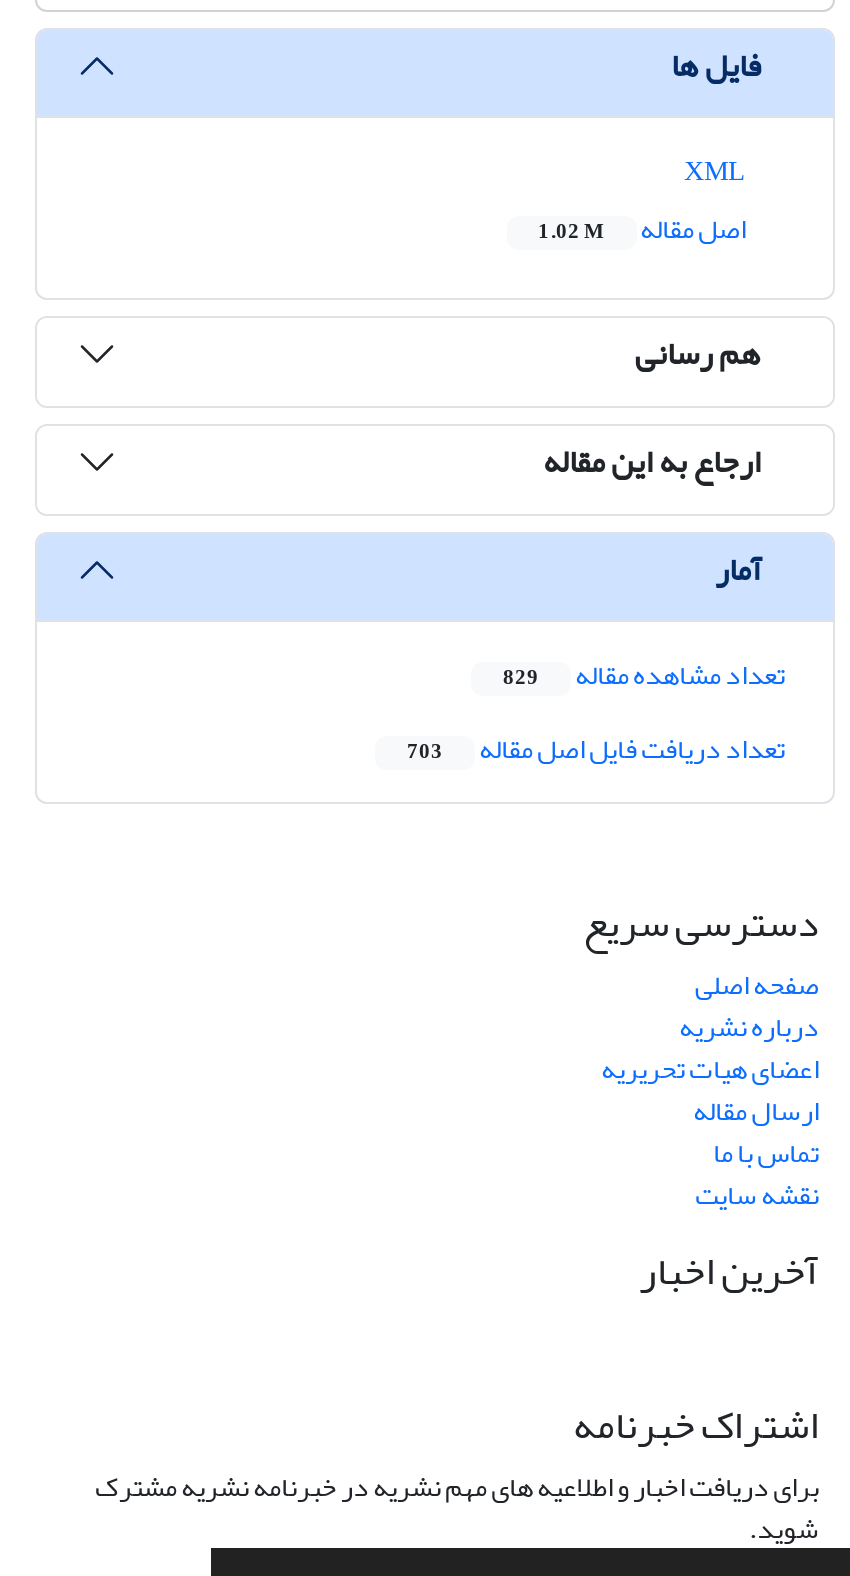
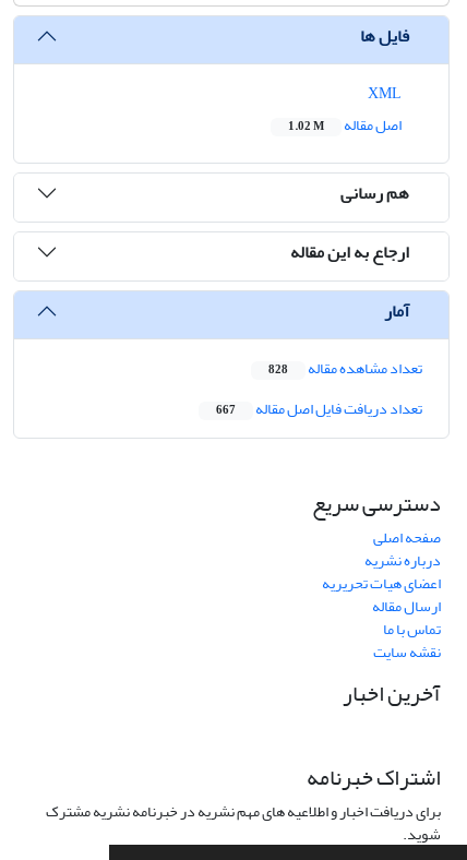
[503,649,785,703] تعداد مشاهده مقاله 829 -> [268,354,422,384] تعداد مشاهده مقاله 828
[407,723,785,777] تعداد دریافت فایل اصل مقاله 703 -> [216,394,422,424] تعداد دریافت فایل اصل مقاله 667

